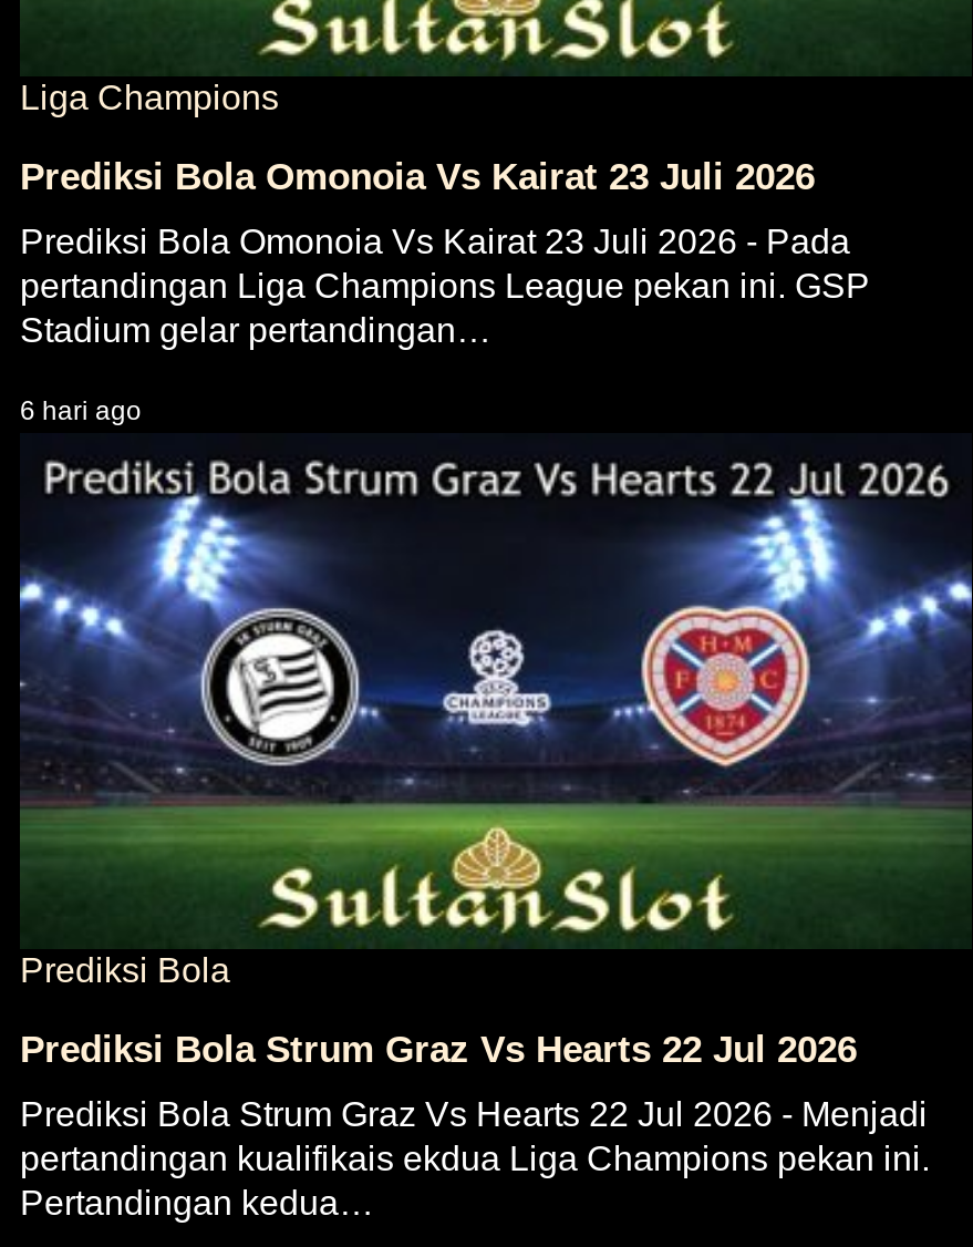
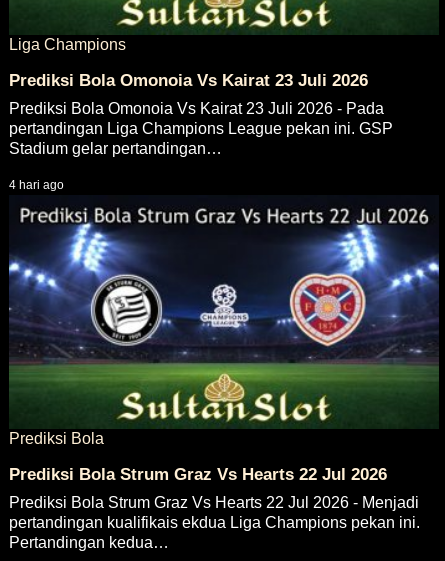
[20,395,142,426] 6 hari ago -> [9,178,64,192] 4 hari ago

